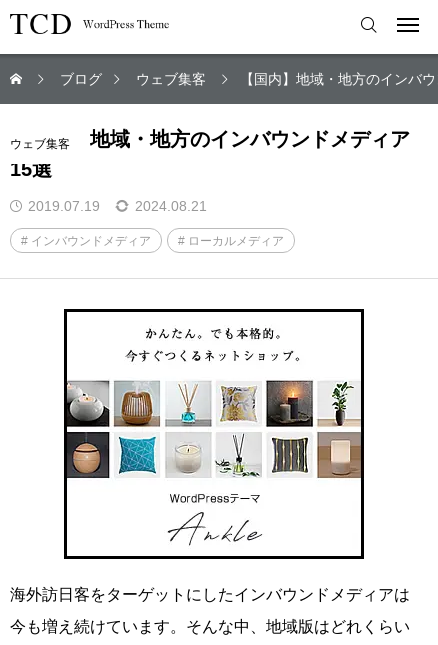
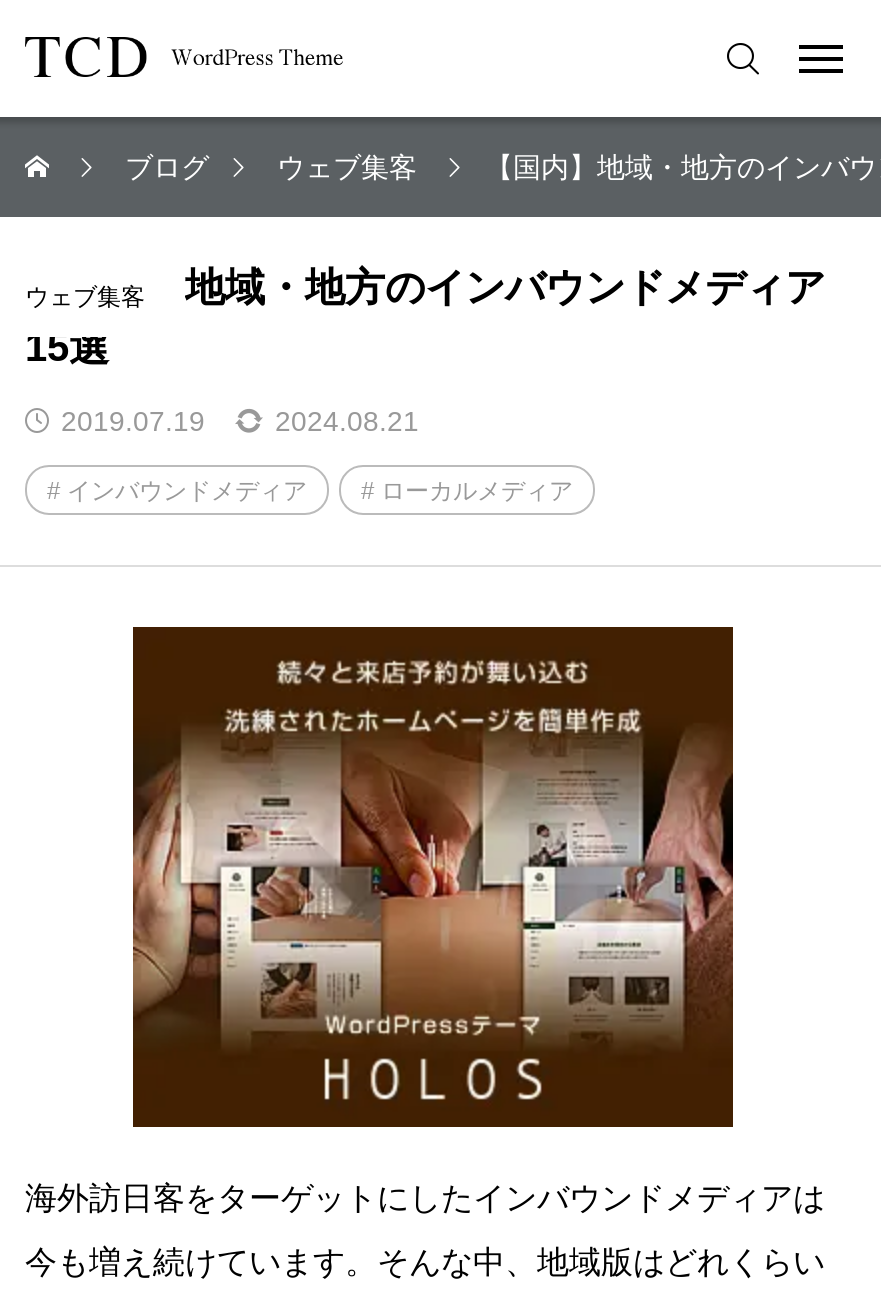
[63,309,365,559] [image] -> [131,627,735,1127] [image]

